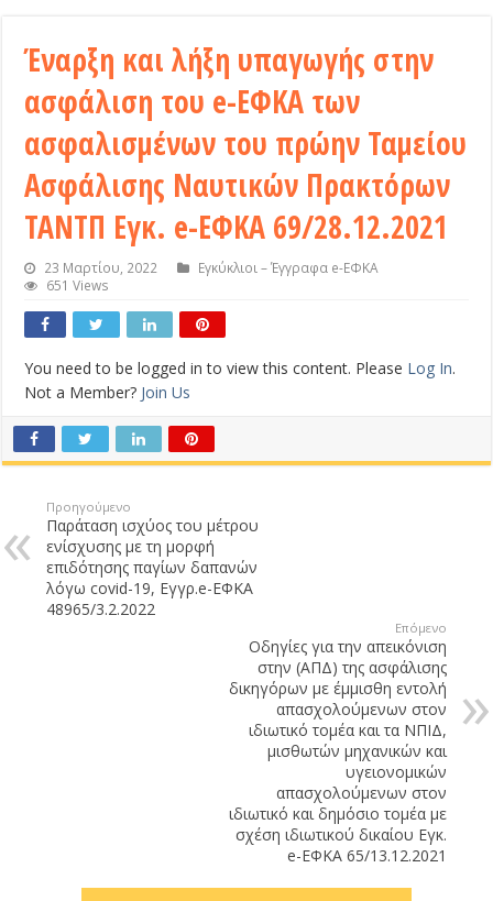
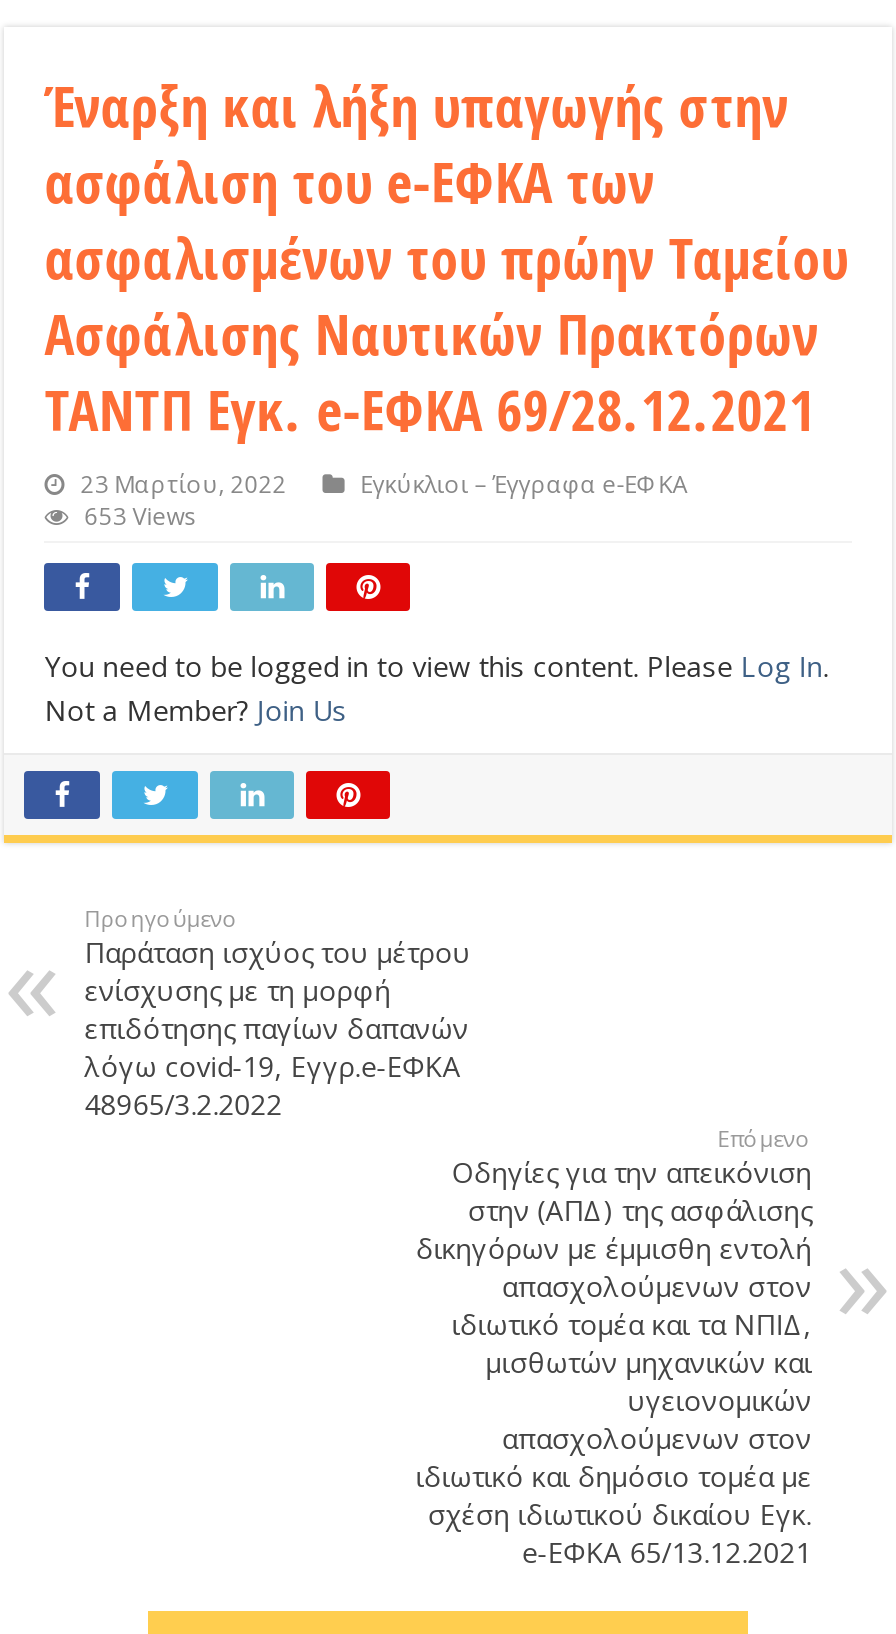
[46,277,109,294] 651 Views -> [84,500,198,532] 653 Views

